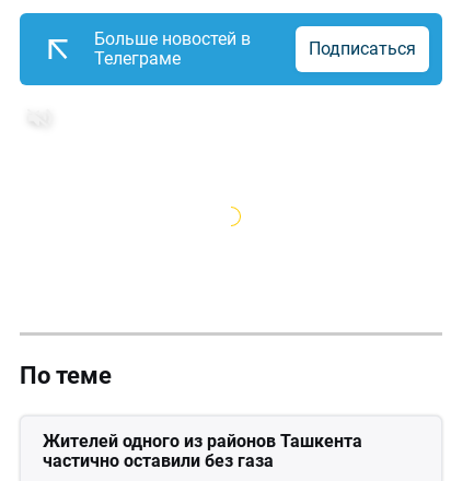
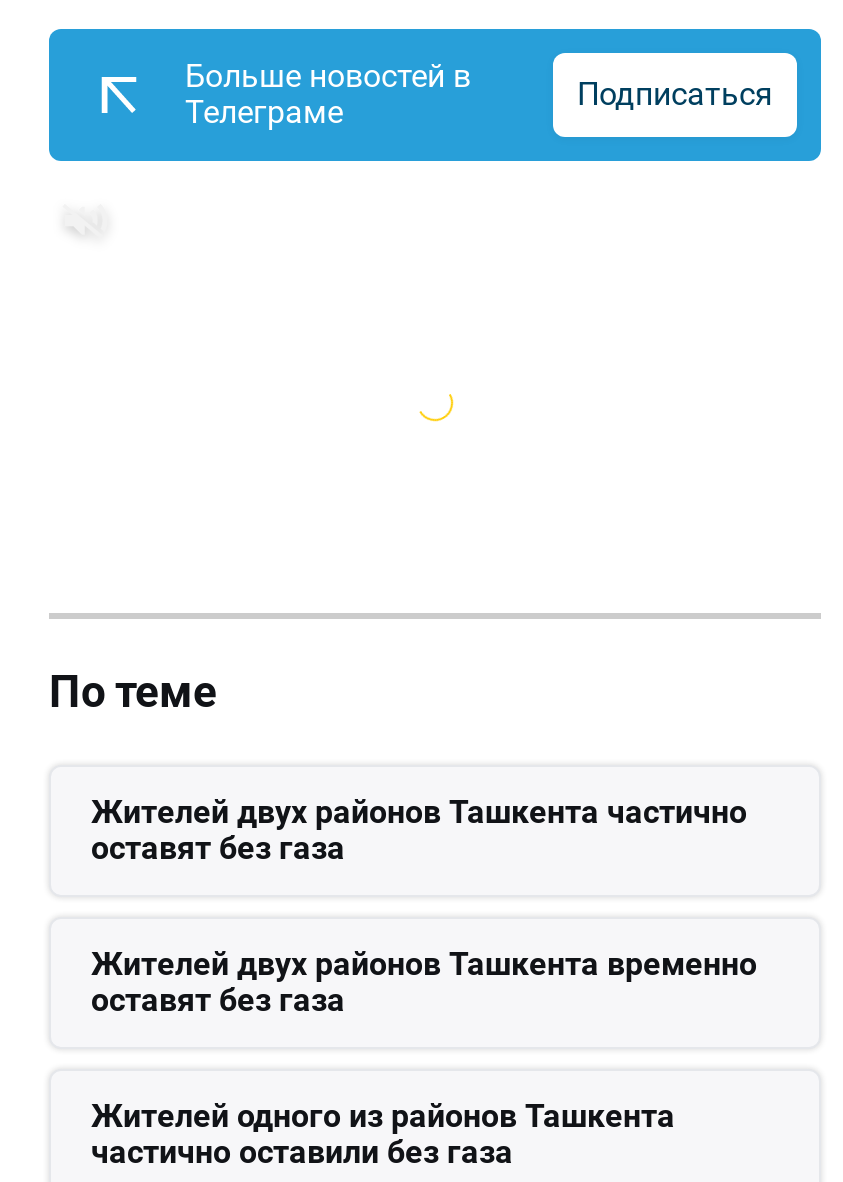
none -> [91,794,757,1020] Жителей двух районов Ташкента частично | оставят без газа | Жителей двух районов Ташкента временно | оставят без газа

